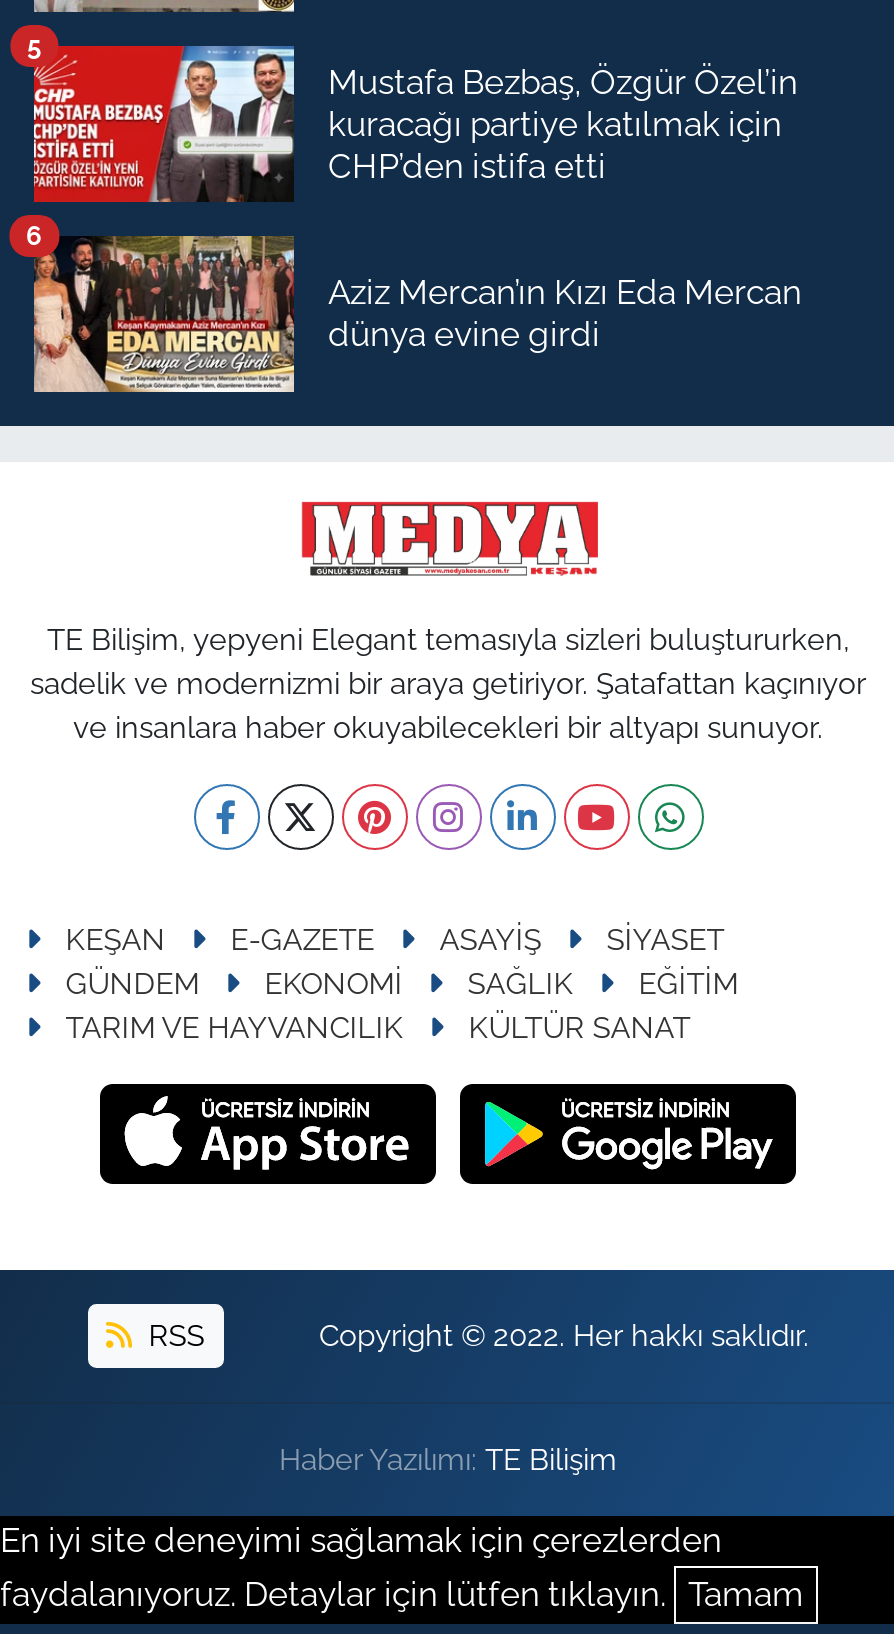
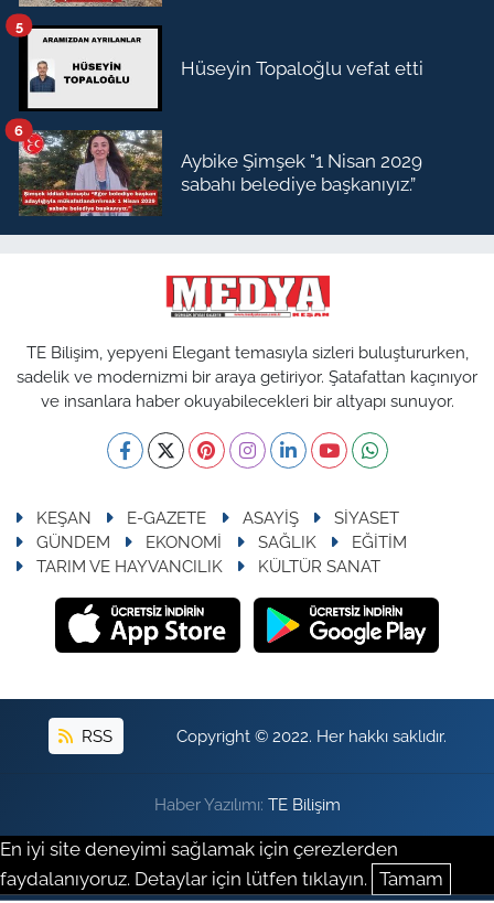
[32,44,798,204] [image] | Mustafa Bezbaş, Özgür Özel’in | kuracağı partiye katılmak için | CHP’den istifa etti -> [18,25,423,111] [image] | Hüseyin Topaloğlu vefat etti
[32,236,802,394] [image] | Aziz Mercan’ın Kızı Eda Mercan | dünya evine girdi -> [18,129,422,216] [image] | Aybike Şimşek "1 Nisan 2029 | sabahı belediye başkanıyız.”

